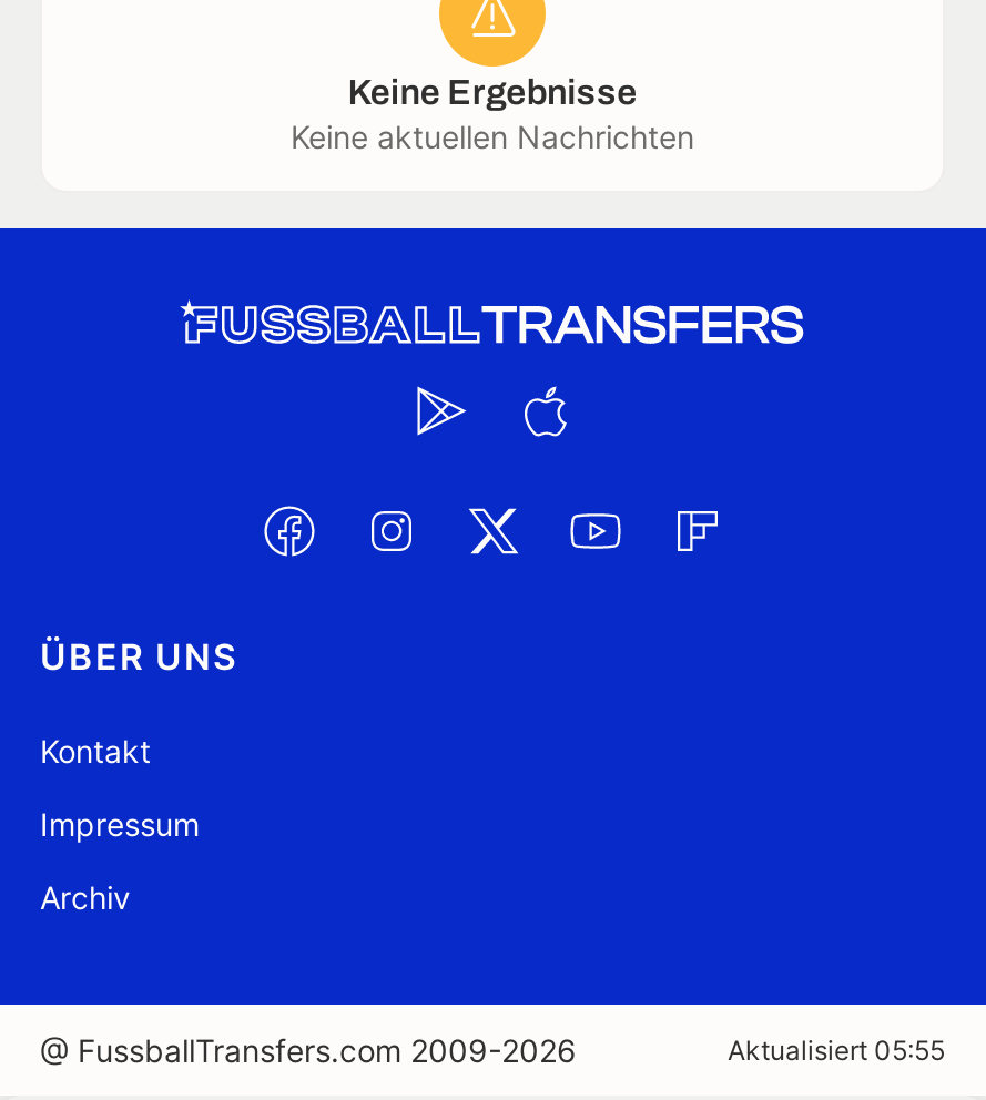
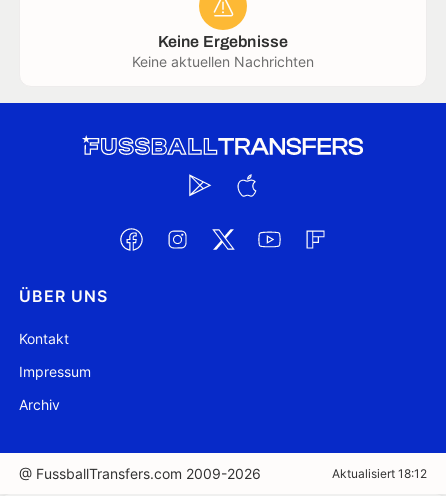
[728,1033,945,1067] Aktualisiert 05:55 -> [332,466,427,481] Aktualisiert 18:12

